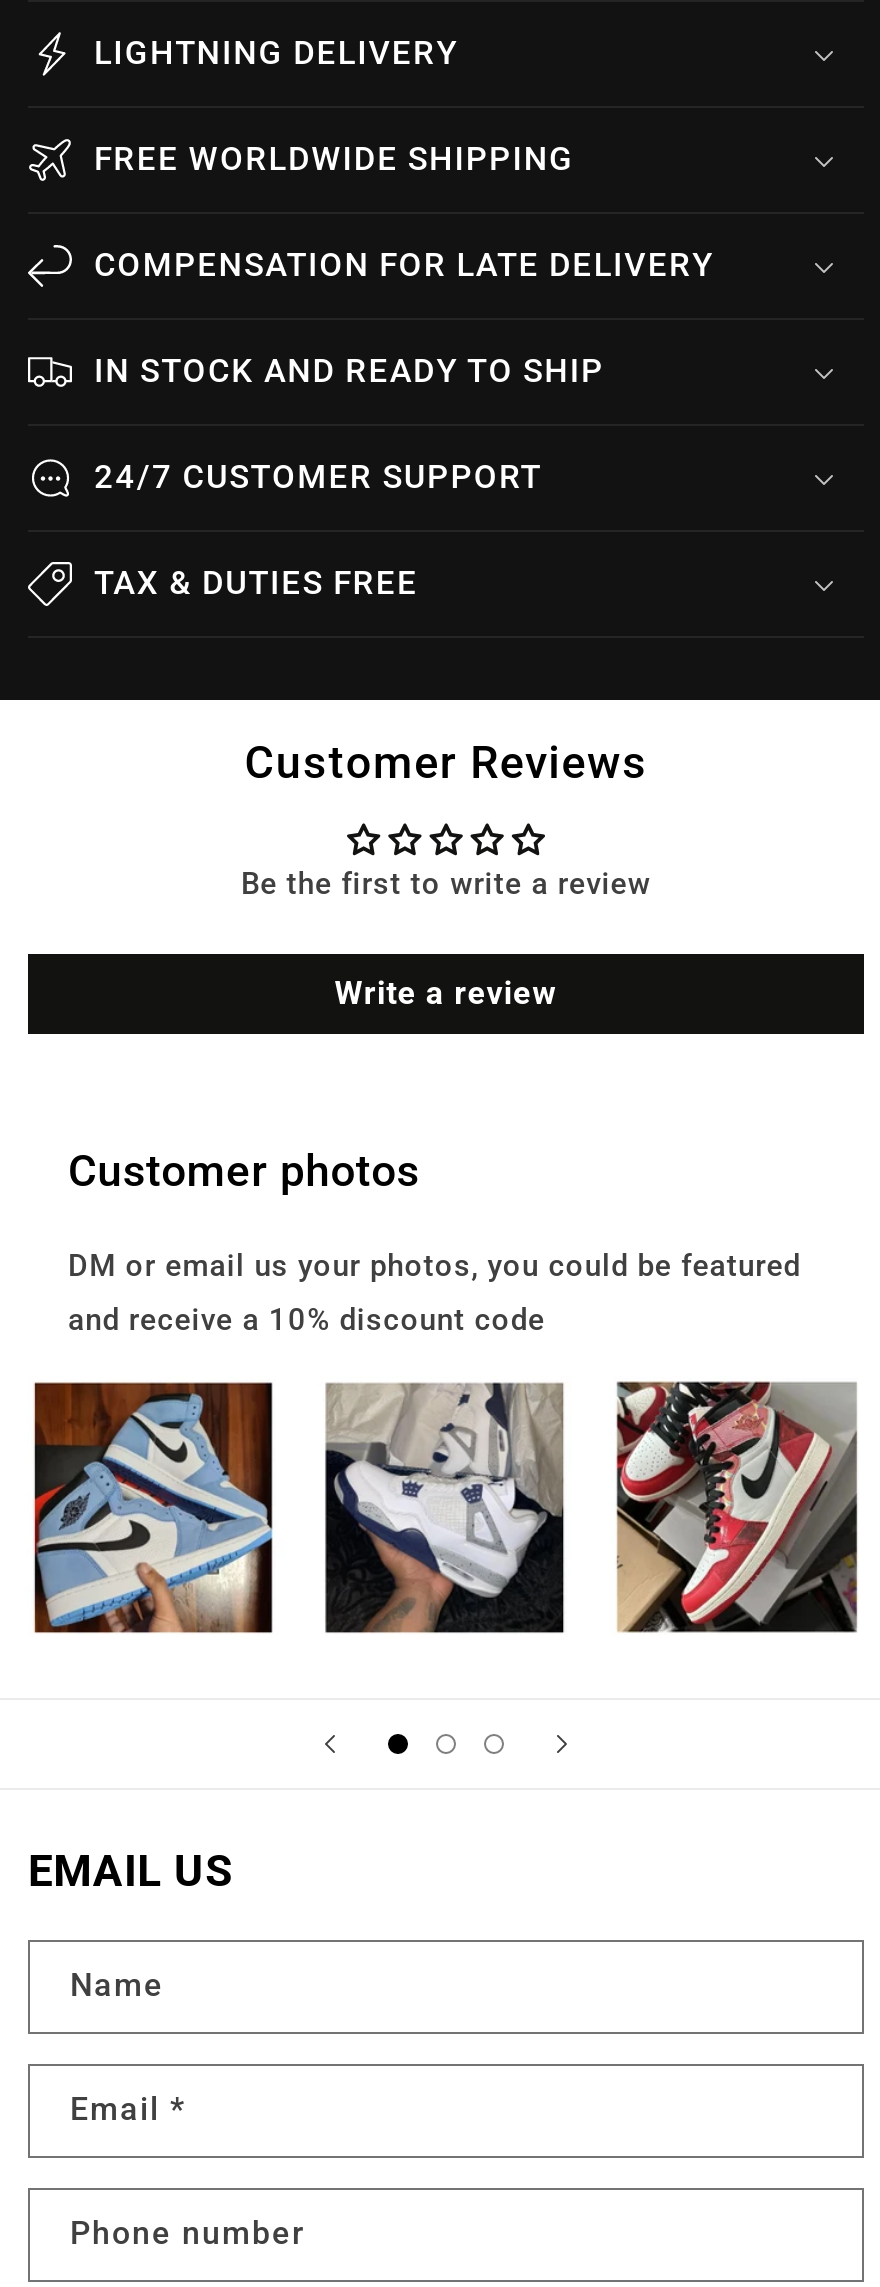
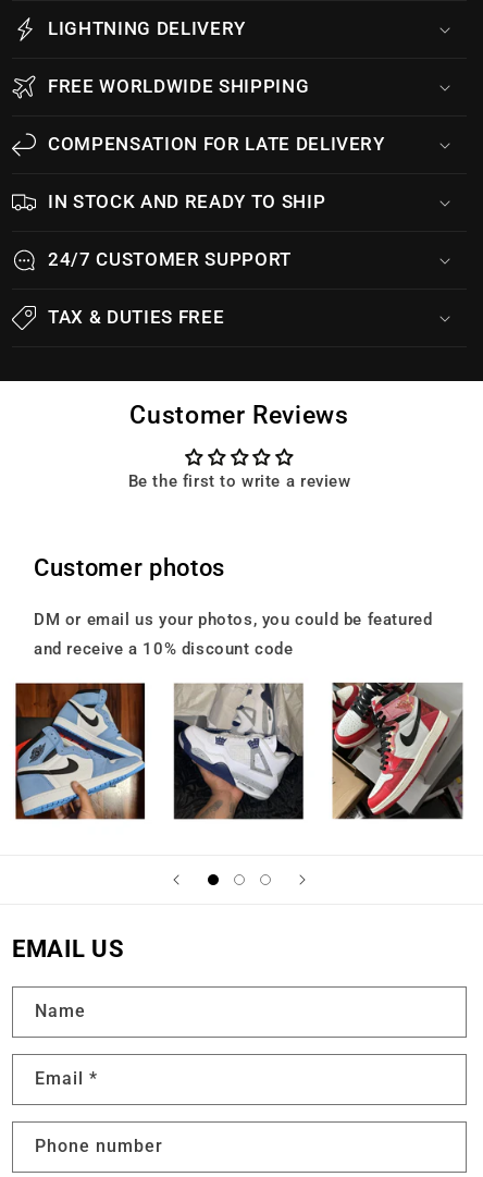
[335,975,557,1013] Write a review -> none

